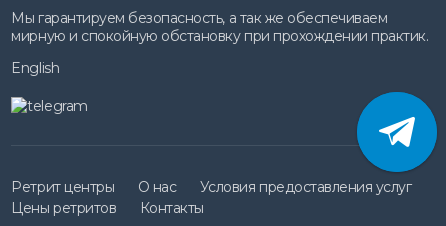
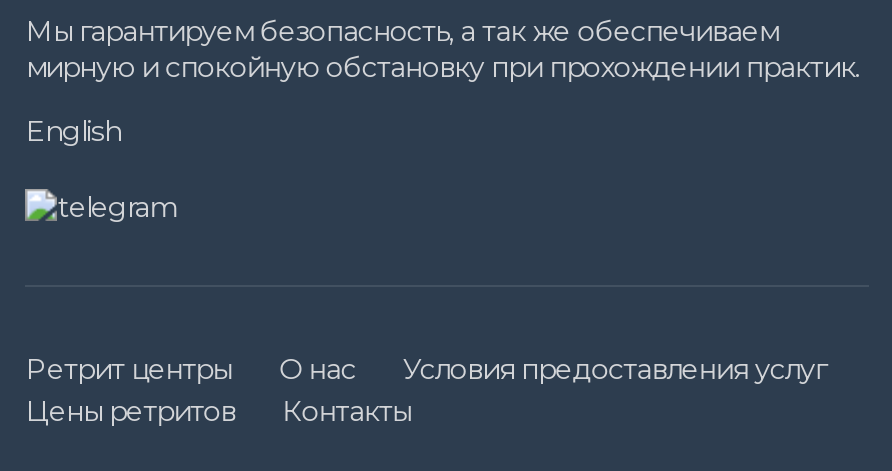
[356,91,438,173] [image] -> none

